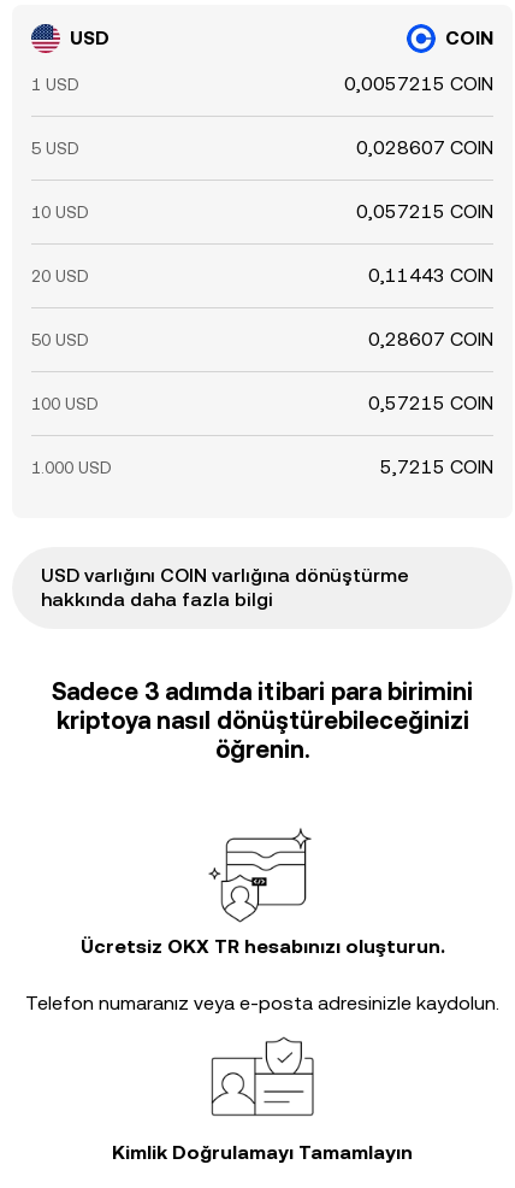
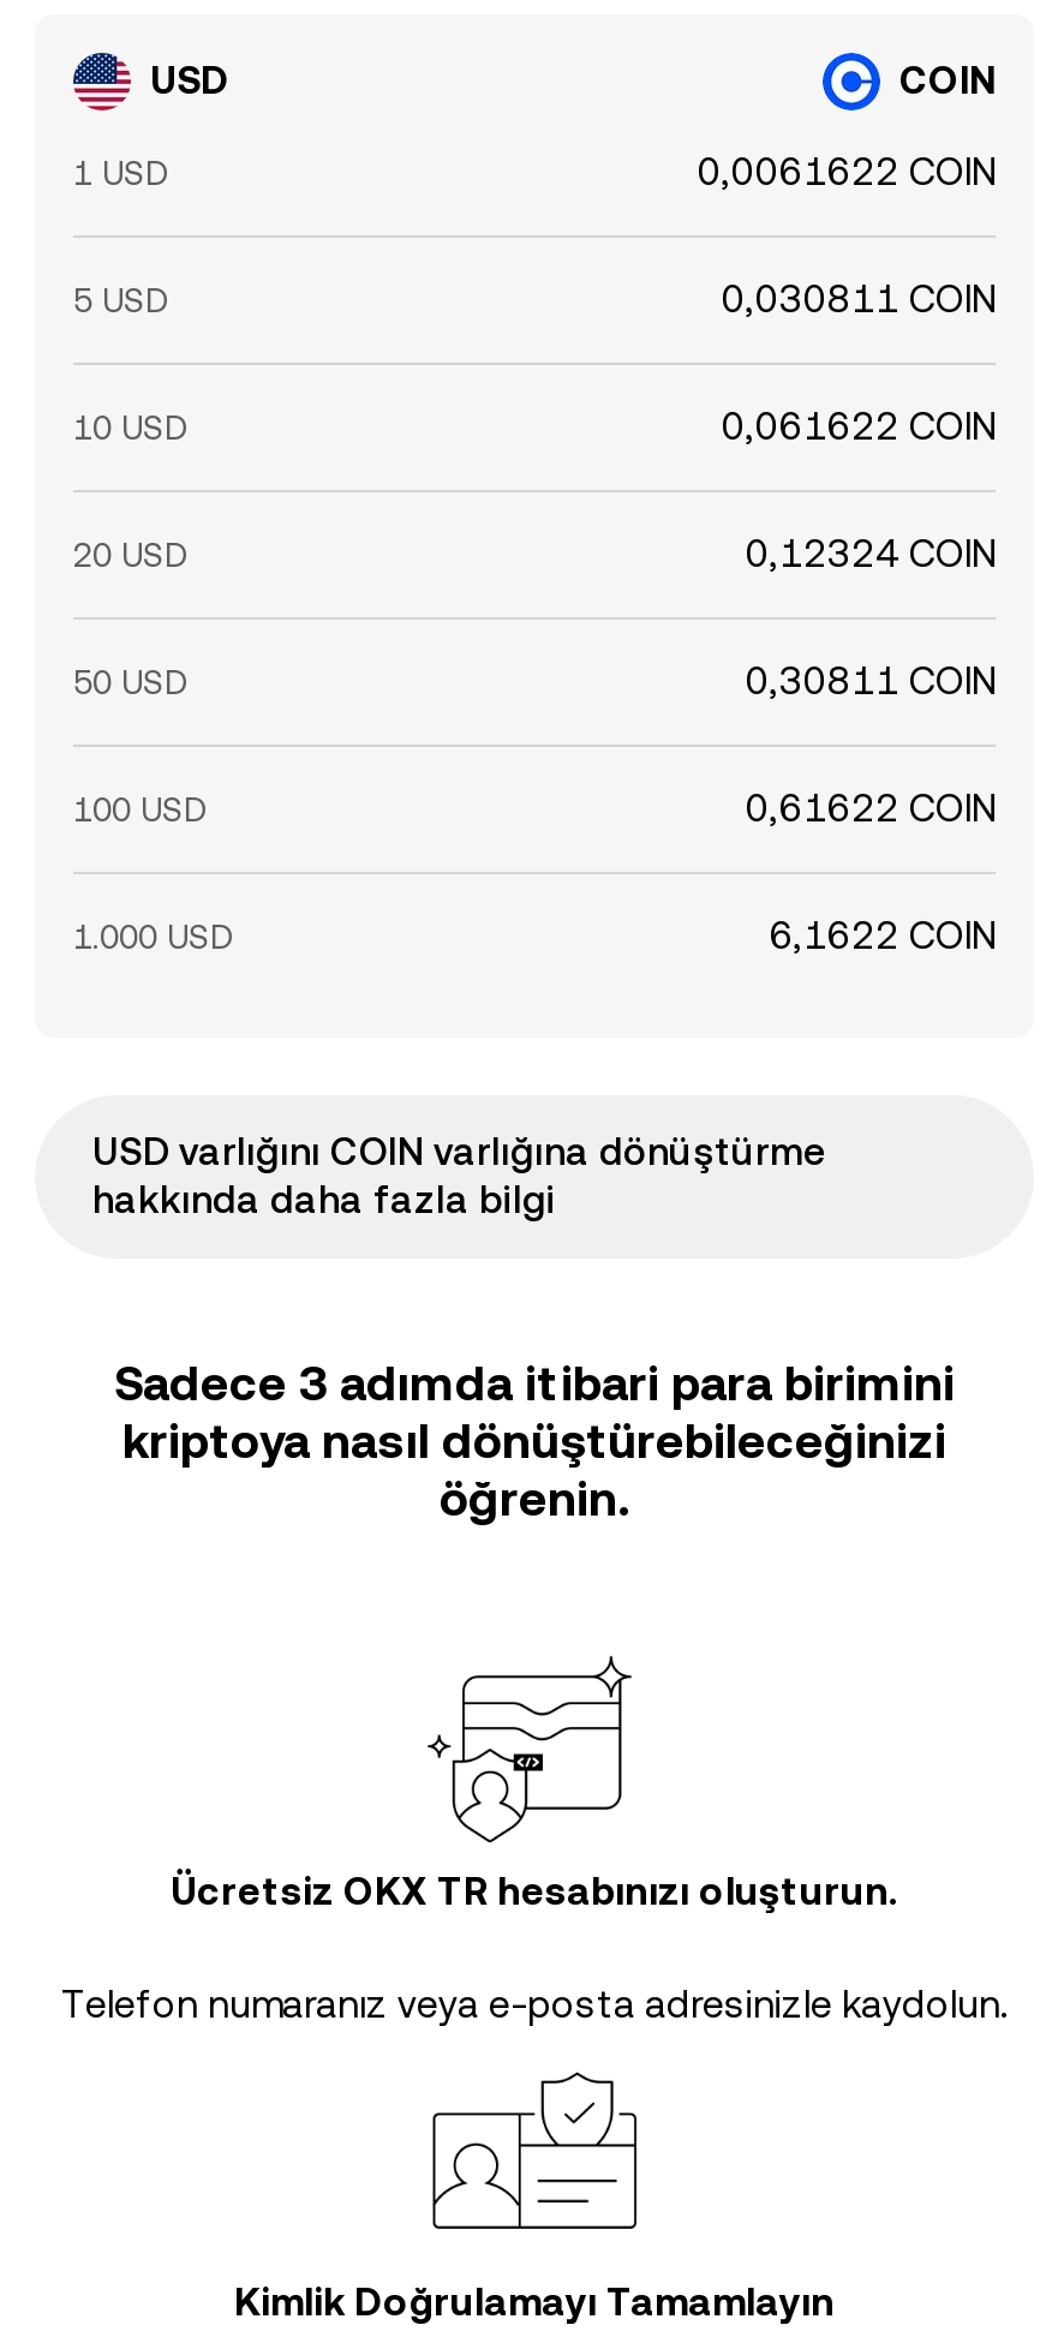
[344,72,493,95] 0,0057215 COIN -> [698,149,996,195] 0,0061622 COIN
[356,136,493,159] 0,028607 COIN -> [722,276,996,322] 0,030811 COIN
[356,200,493,223] 0,057215 COIN -> [722,404,996,449] 0,061622 COIN
[368,264,493,287] 0,11443 COIN -> [746,531,996,576] 0,12324 COIN
[368,328,493,351] 0,28607 COIN -> [746,658,996,704] 0,30811 COIN
[368,392,493,414] 0,57215 COIN -> [746,785,996,831] 0,61622 COIN
[380,455,493,478] 5,7215 COIN -> [770,913,996,958] 6,1622 COIN

